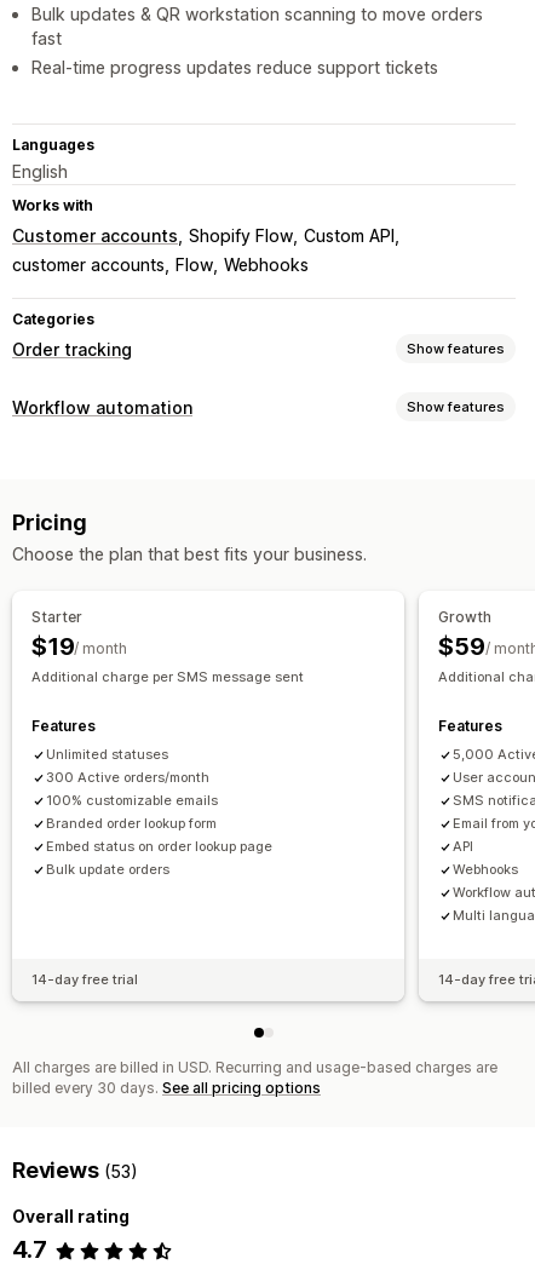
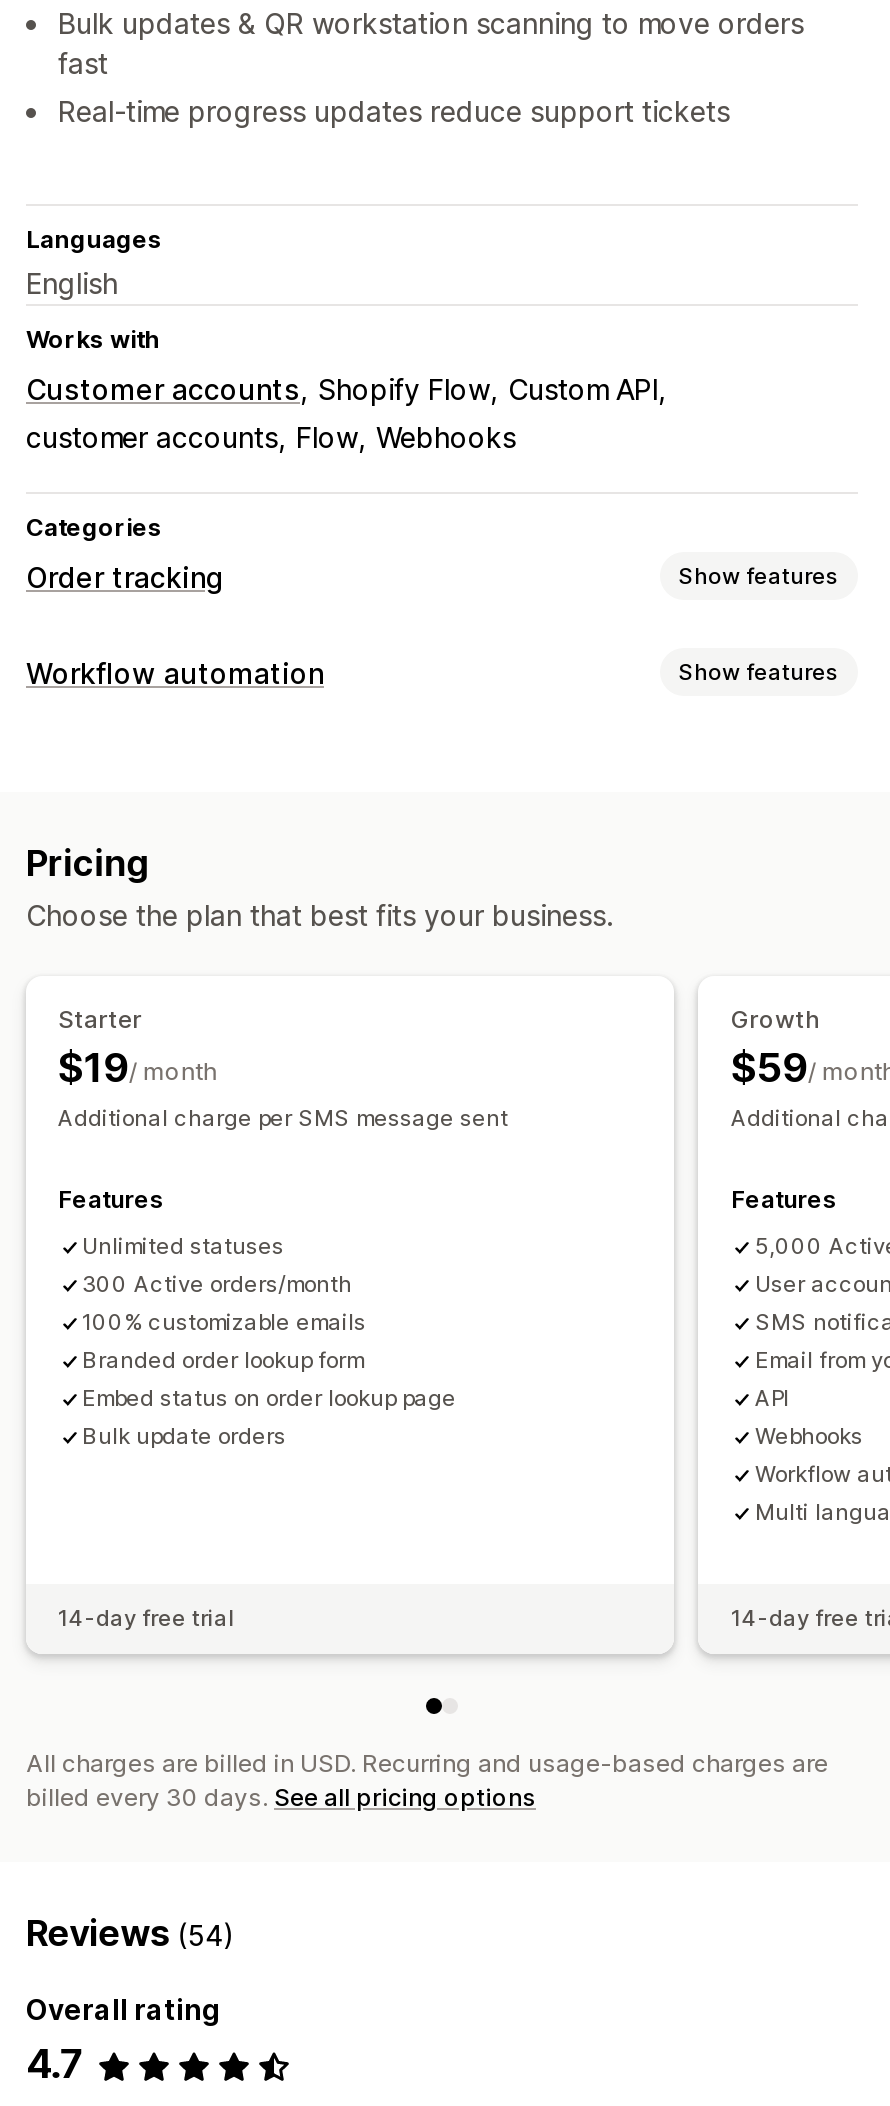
[12,1158,138,1183] Reviews (53) -> [26,1913,235,1955] Reviews (54)

